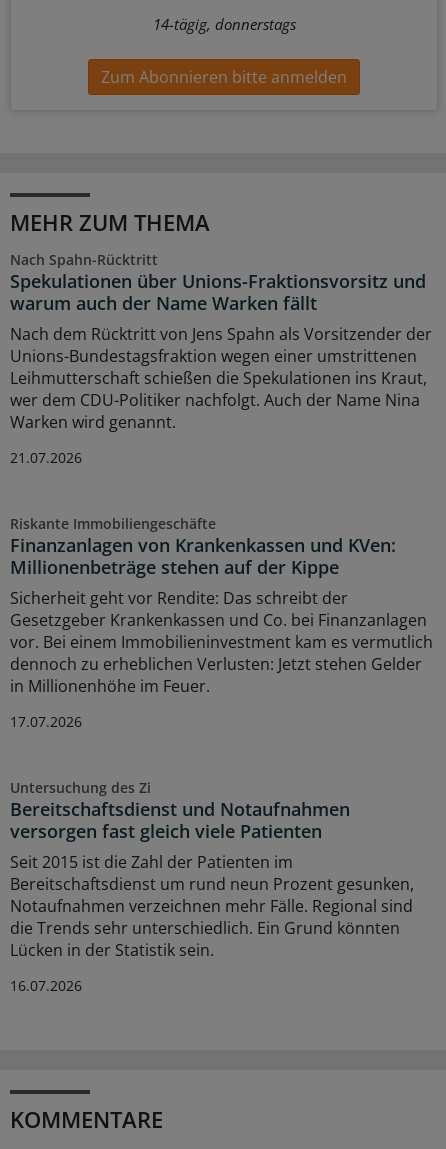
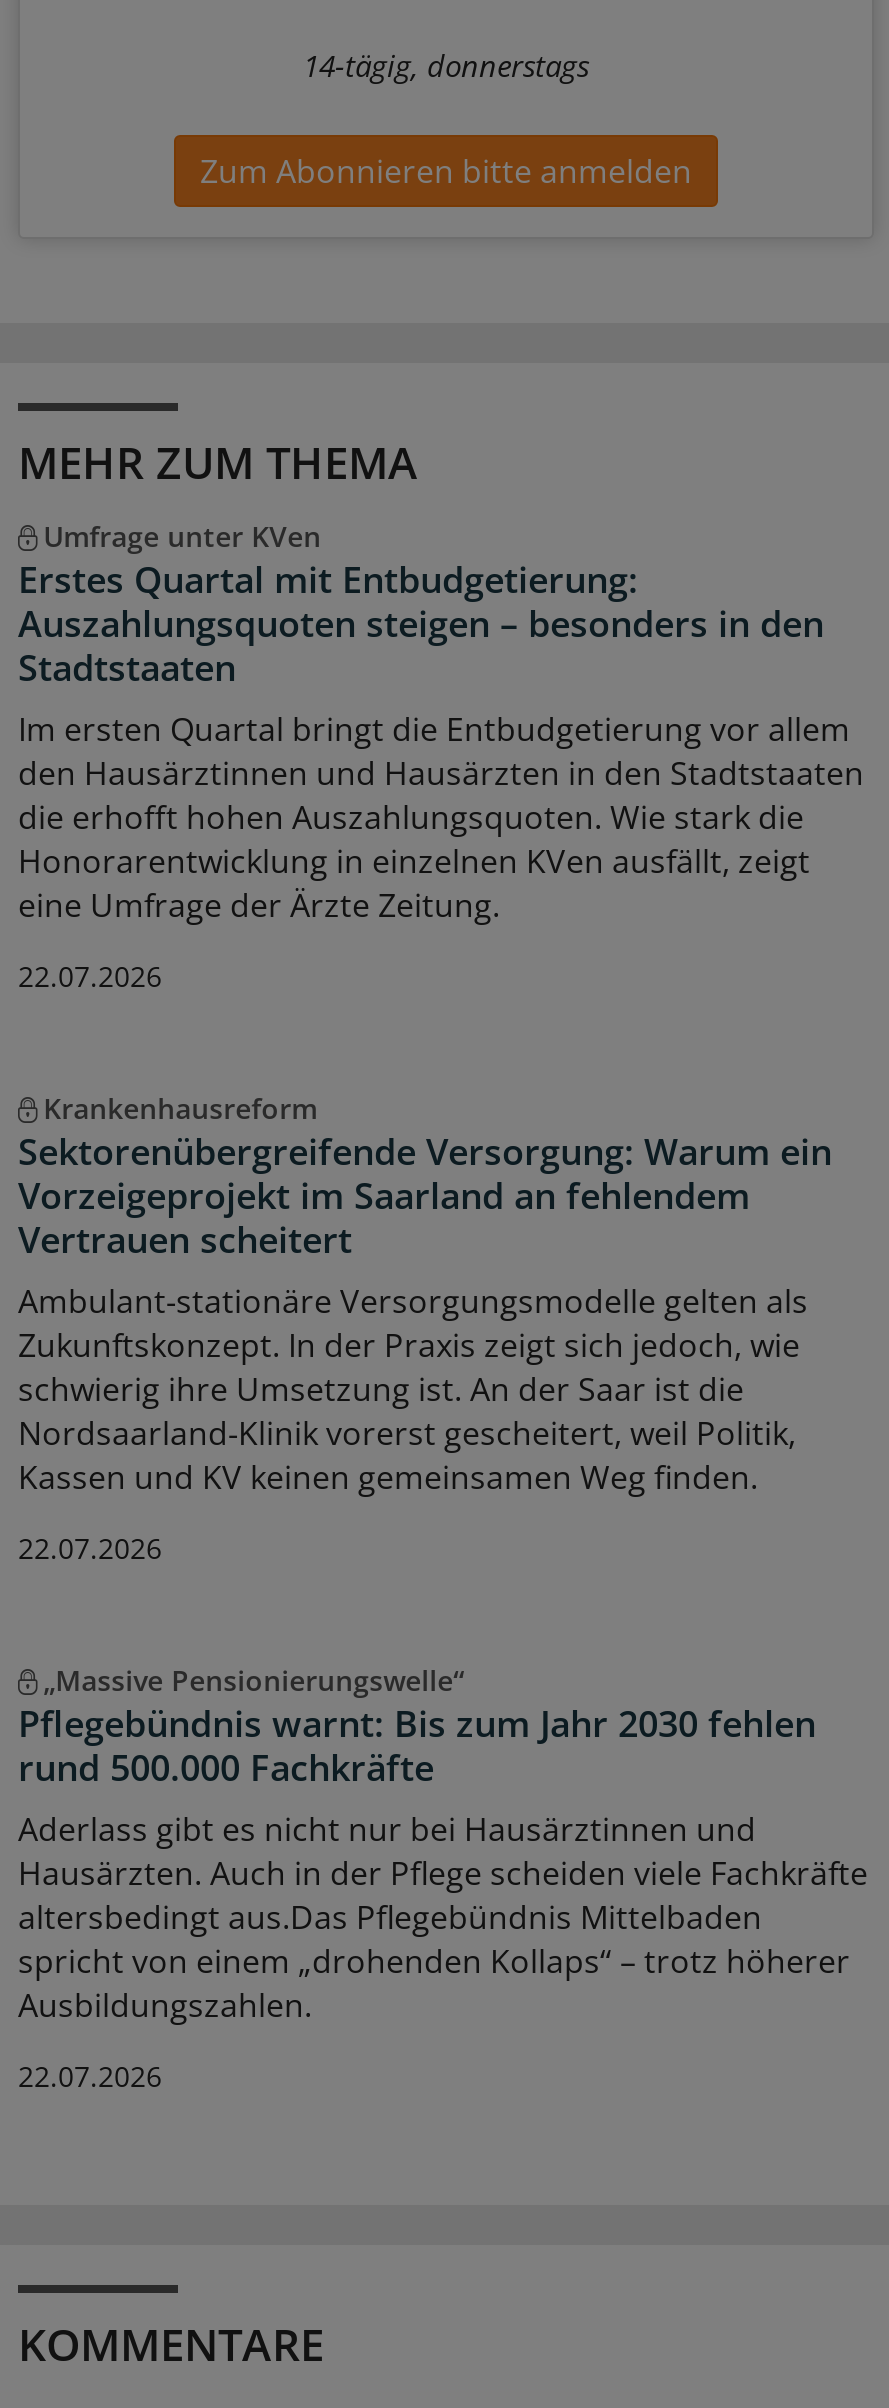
[10,250,432,433] Nach Spahn-Rücktritt | Spekulationen über Unions-Fraktionsvorsitz und | warum auch der Name Warken fällt | Nach dem Rücktritt von Jens Spahn als Vorsitzender der | Unions-Bundestagsfraktion wegen einer umstrittenen | Leihmutterschaft schießen die Spekulationen ins Kraut, | wer dem CDU-Politiker nachfolgt. Auch der Name Nina | Warken wird genannt. -> [18,516,864,926] Umfrage unter KVen | Erstes Quartal mit Entbudgetierung: | Auszahlungsquoten steigen – besonders in den | Stadtstaaten | Im ersten Quartal bringt die Entbudgetierung vor allem | den Hausärztinnen und Hausärzten in den Stadtstaaten | die erhofft hohen Auszahlungsquoten. Wie stark die | Honorarentwicklung in einzelnen KVen ausfällt, zeigt | eine Umfrage der Ärzte Zeitung.
[10,448,82,467] 21.07.2026 -> [18,956,162,994] 22.07.2026
[10,514,433,697] Riskante Immobiliengeschäfte | Finanzanlagen von Krankenkassen und KVen: | Millionenbeträge stehen auf der Kippe | Sicherheit geht vor Rendite: Das schreibt der | Gesetzgeber Krankenkassen und Co. bei Finanzanlagen | vor. Bei einem Immobilieninvestment kam es vermutlich | dennoch zu erheblichen Verlusten: Jetzt stehen Gelder | in Millionenhöhe im Feuer. -> [18,1088,832,1498] Krankenhausreform | Sektorenübergreifende Versorgung: Warum ein | Vorzeigeprojekt im Saarland an fehlendem | Vertrauen scheitert | Ambulant-stationäre Versorgungsmodelle gelten als | Zukunftskonzept. In der Praxis zeigt sich jedoch, wie | schwierig ihre Umsetzung ist. An der Saar ist die | Nordsaarland-Klinik vorerst gescheitert, weil Politik, | Kassen und KV keinen gemeinsamen Weg finden.
[10,712,82,731] 17.07.2026 -> [18,1528,162,1566] 22.07.2026
[10,778,414,961] Untersuchung des Zi | Bereitschaftsdienst und Notaufnahmen | versorgen fast gleich viele Patienten | Seit 2015 ist die Zahl der Patienten im | Bereitschaftsdienst um rund neun Prozent gesunken, | Notaufnahmen verzeichnen mehr Fälle. Regional sind | die Trends sehr unterschiedlich. Ein Grund könnten | Lücken in der Statistik sein. -> [18,1660,868,2026] „Massive Pensionierungswelle“ | Pflegebündnis warnt: Bis zum Jahr 2030 fehlen | rund 500.000 Fachkräfte | Aderlass gibt es nicht nur bei Hausärztinnen und | Hausärzten. Auch in der Pflege scheiden viele Fachkräfte | altersbedingt aus.Das Pflegebündnis Mittelbaden | spricht von einem „drohenden Kollaps“ – trotz höherer | Ausbildungszahlen.
[10,976,82,995] 16.07.2026 -> [18,2056,162,2094] 22.07.2026

